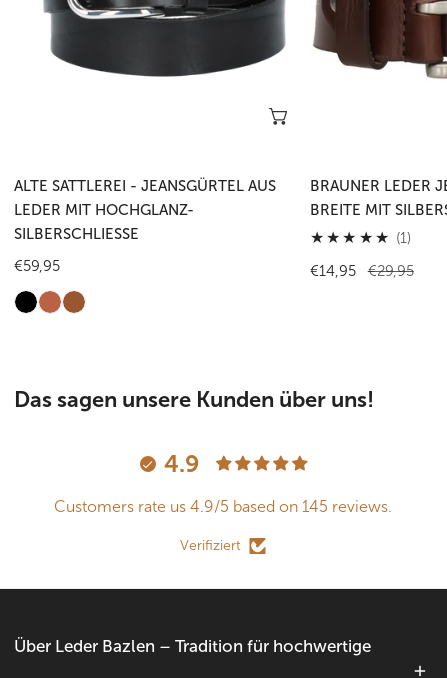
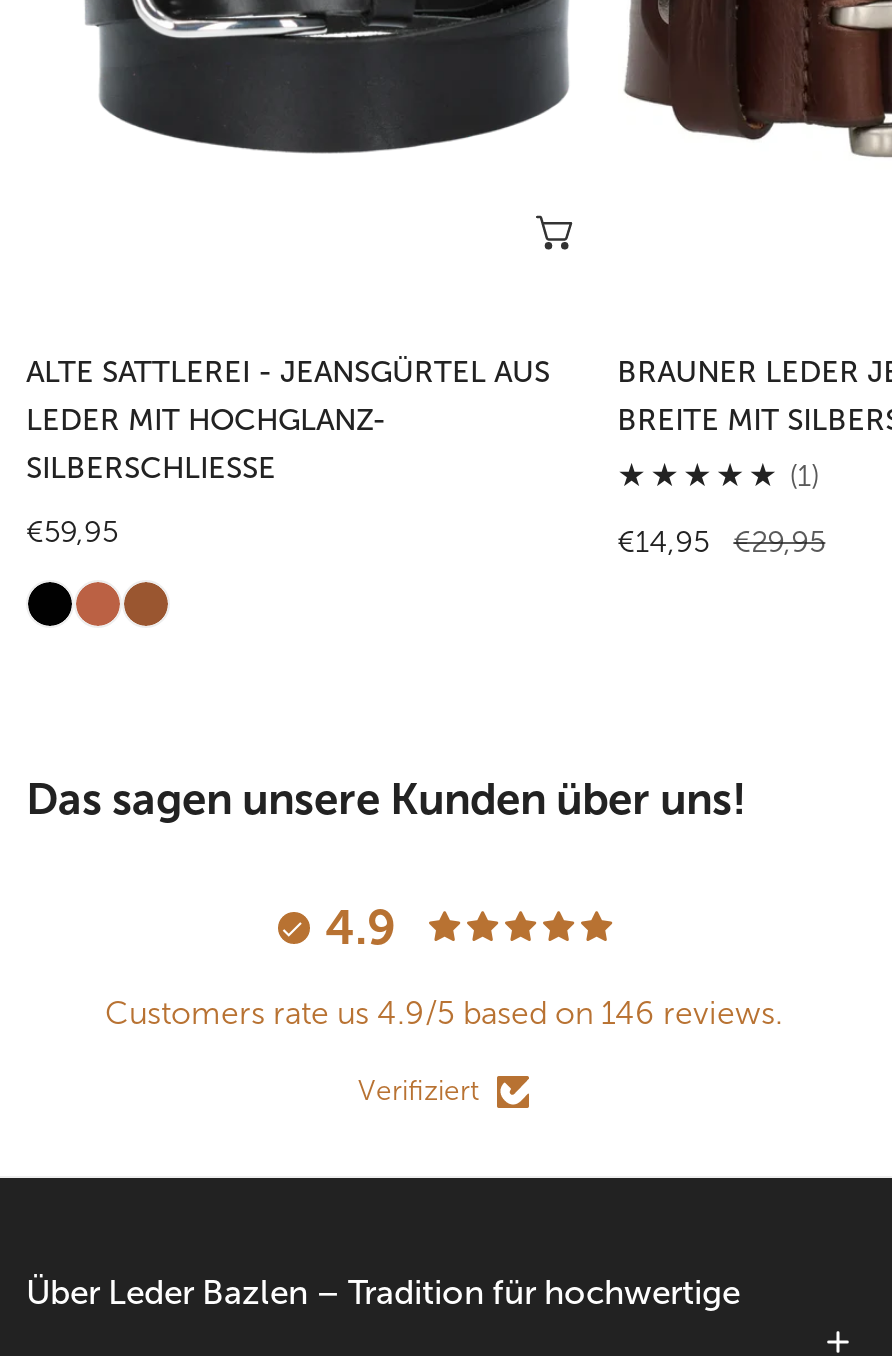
[54,497,392,516] Customers rate us 4.9/5 based on 145 reviews. -> [105,993,783,1031] Customers rate us 4.9/5 based on 146 reviews.

